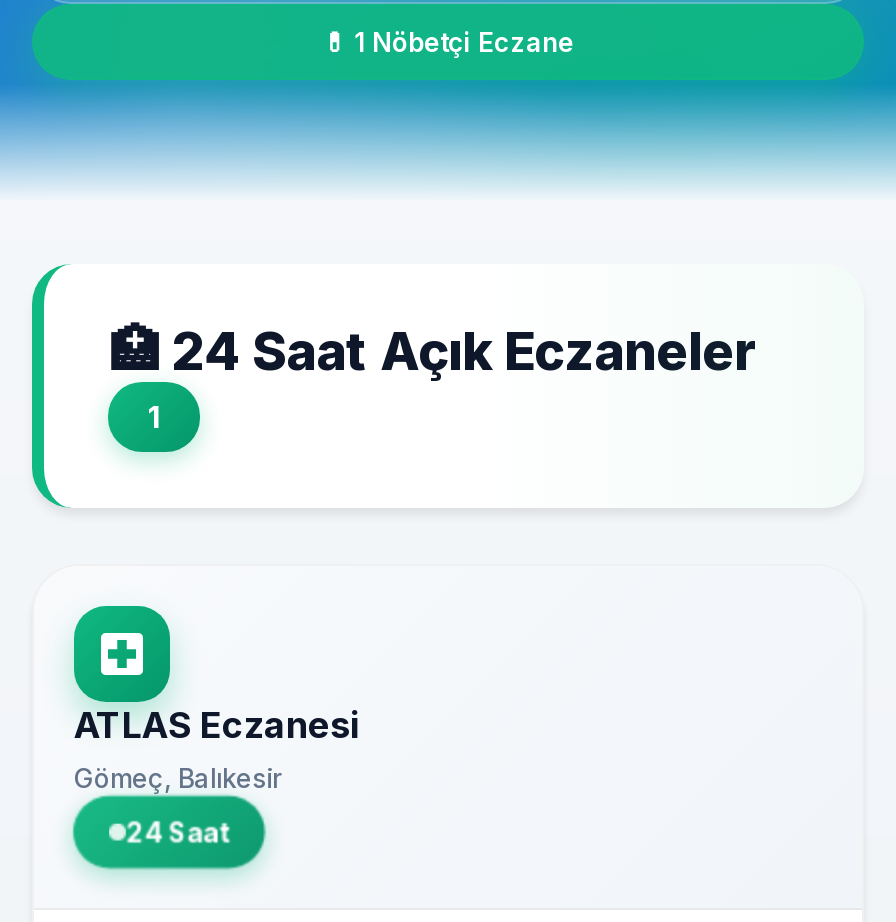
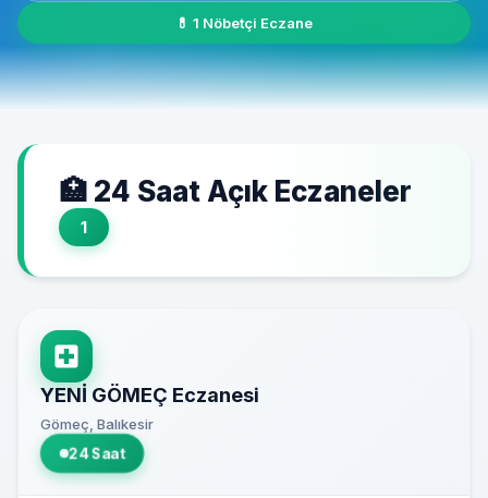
[74,704,360,746] ATLAS Eczanesi -> [40,384,259,406] YENİ GÖMEÇ Eczanesi

